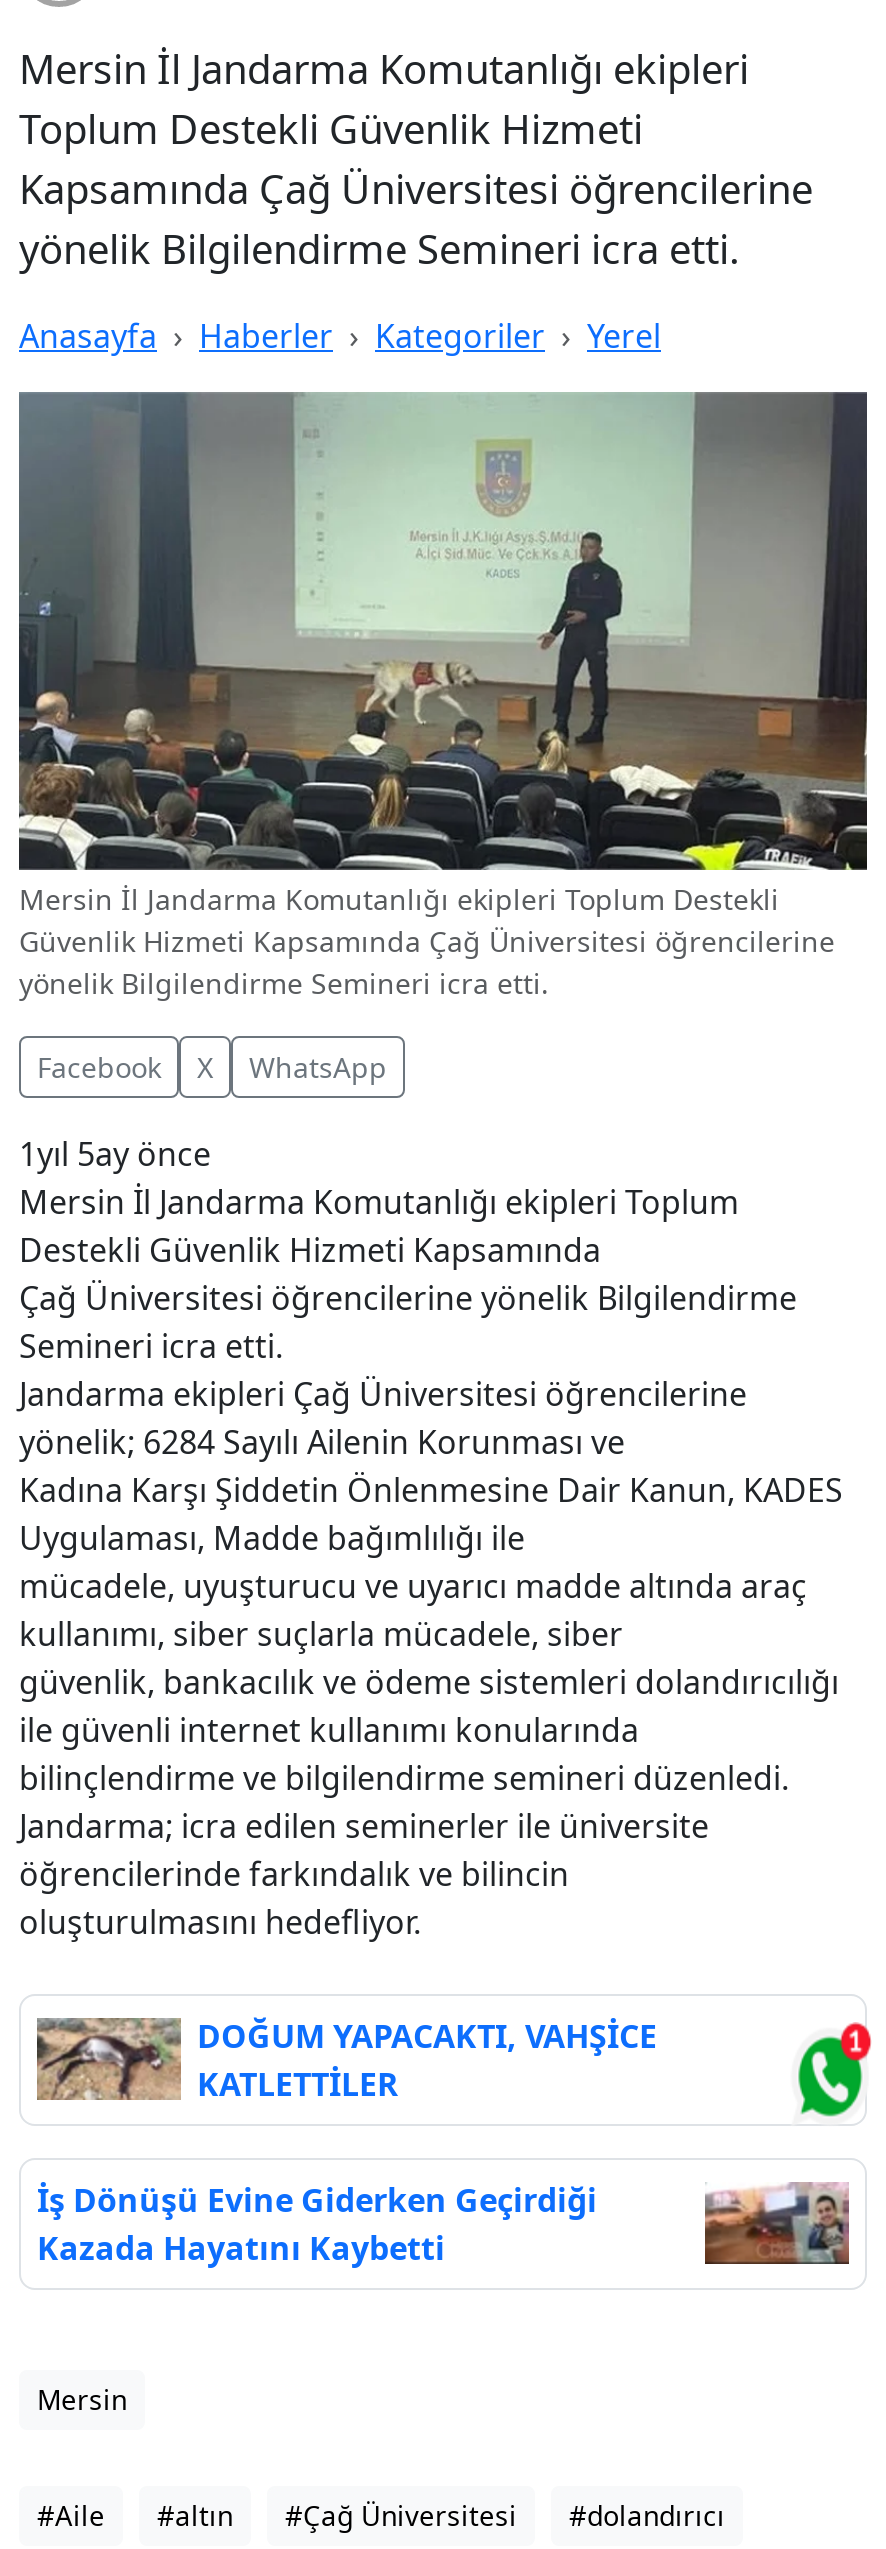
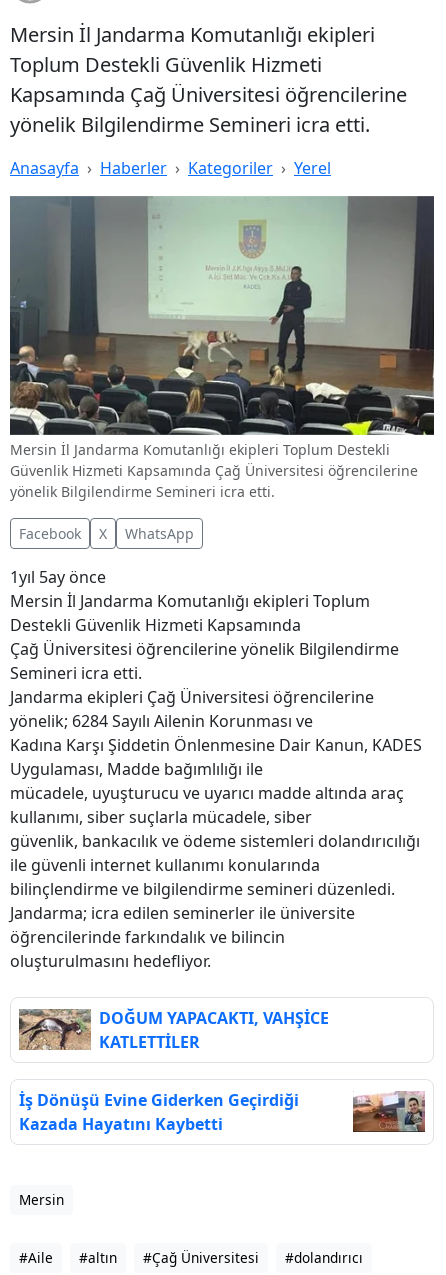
[795,2020,873,2118] [image] -> none

